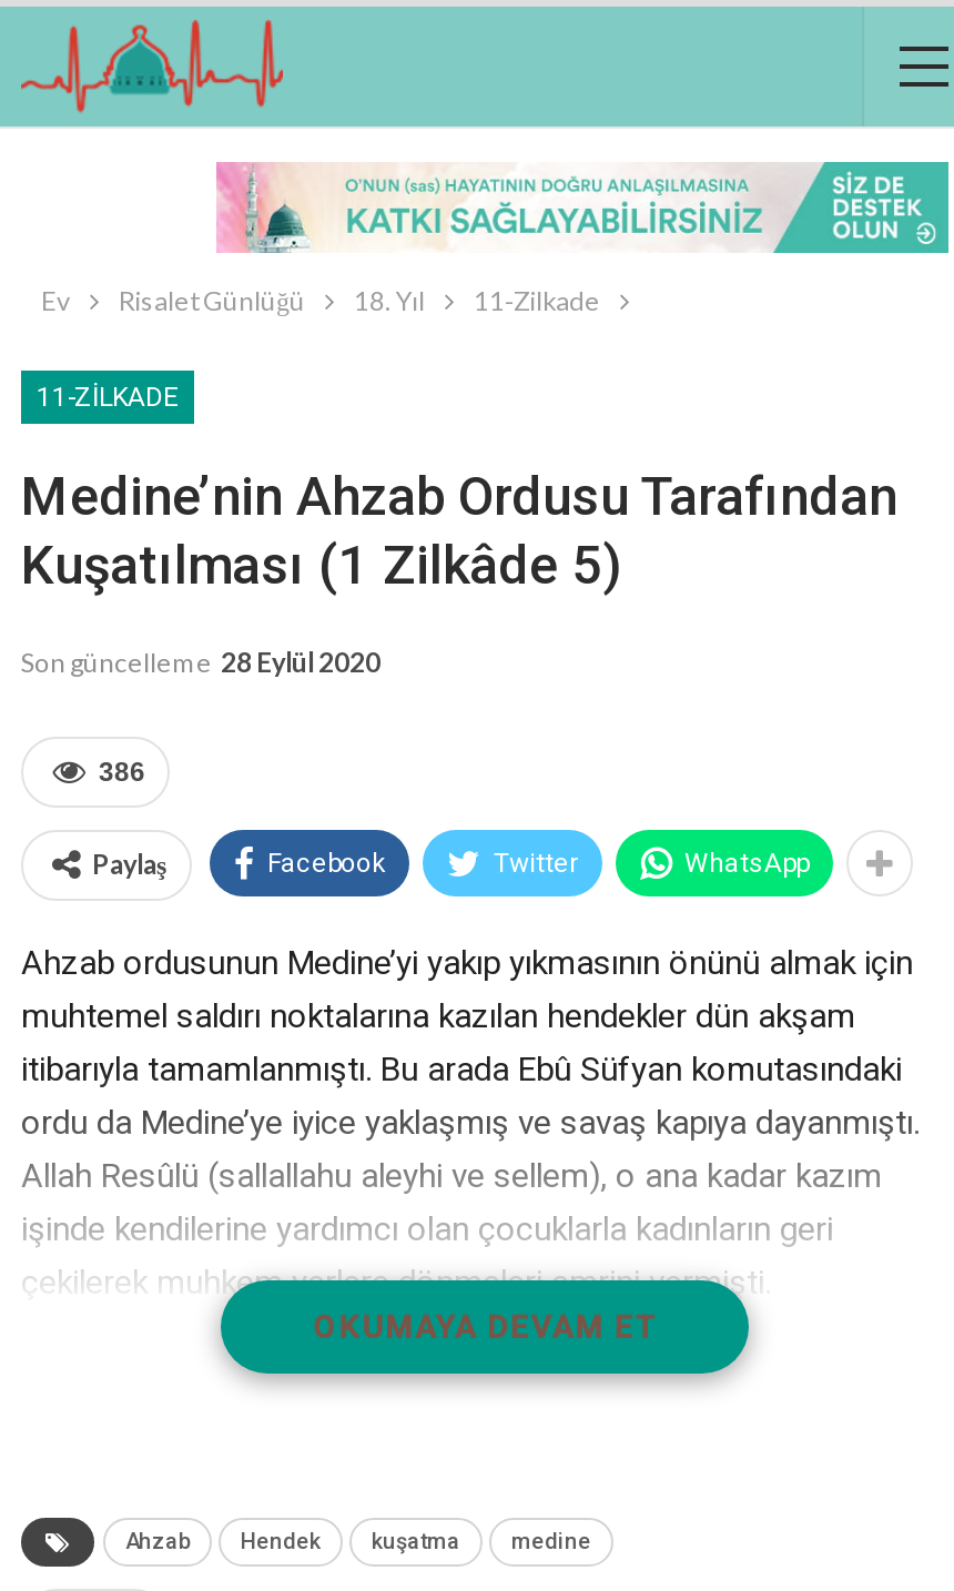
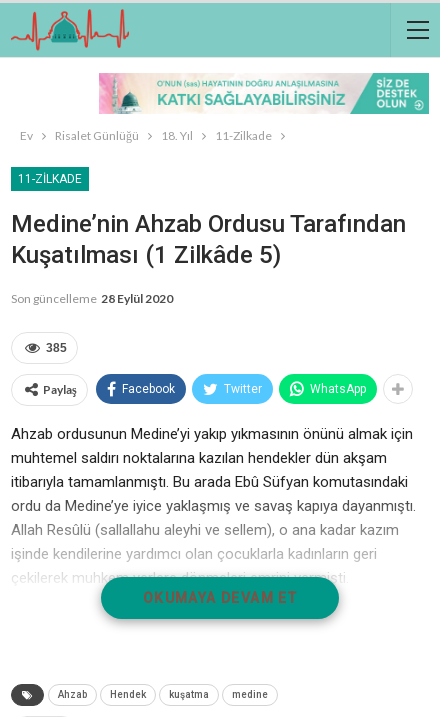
[99,757,145,788] 386 -> [46,341,67,355] 385

